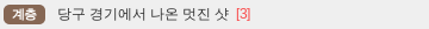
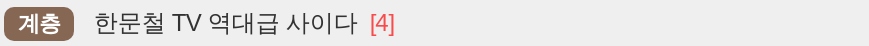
[57,6,250,22] 당구 경기에서 나온 멋진 샷 [3] -> [94,9,394,37] 한문철 TV 역대급 사이다 [4]

